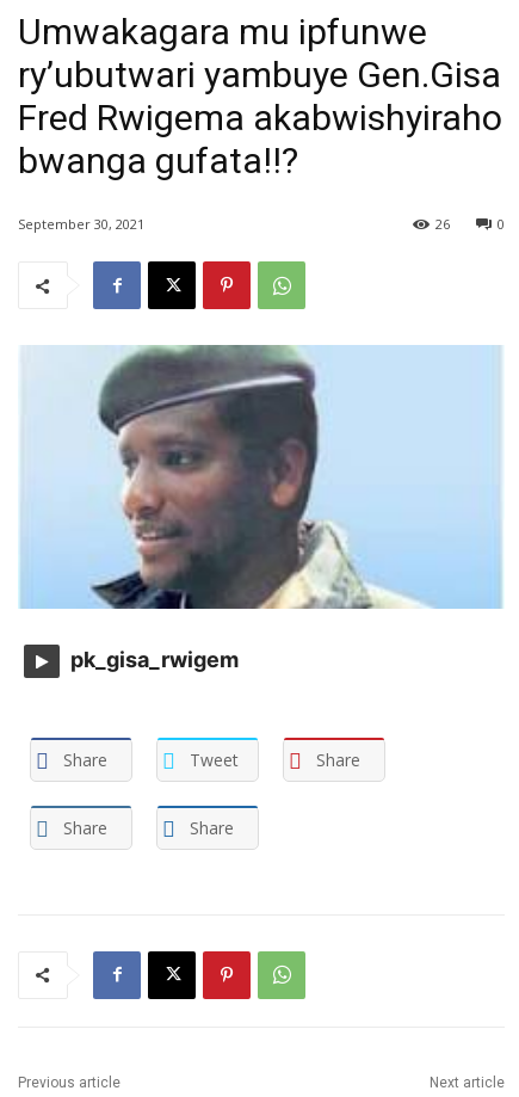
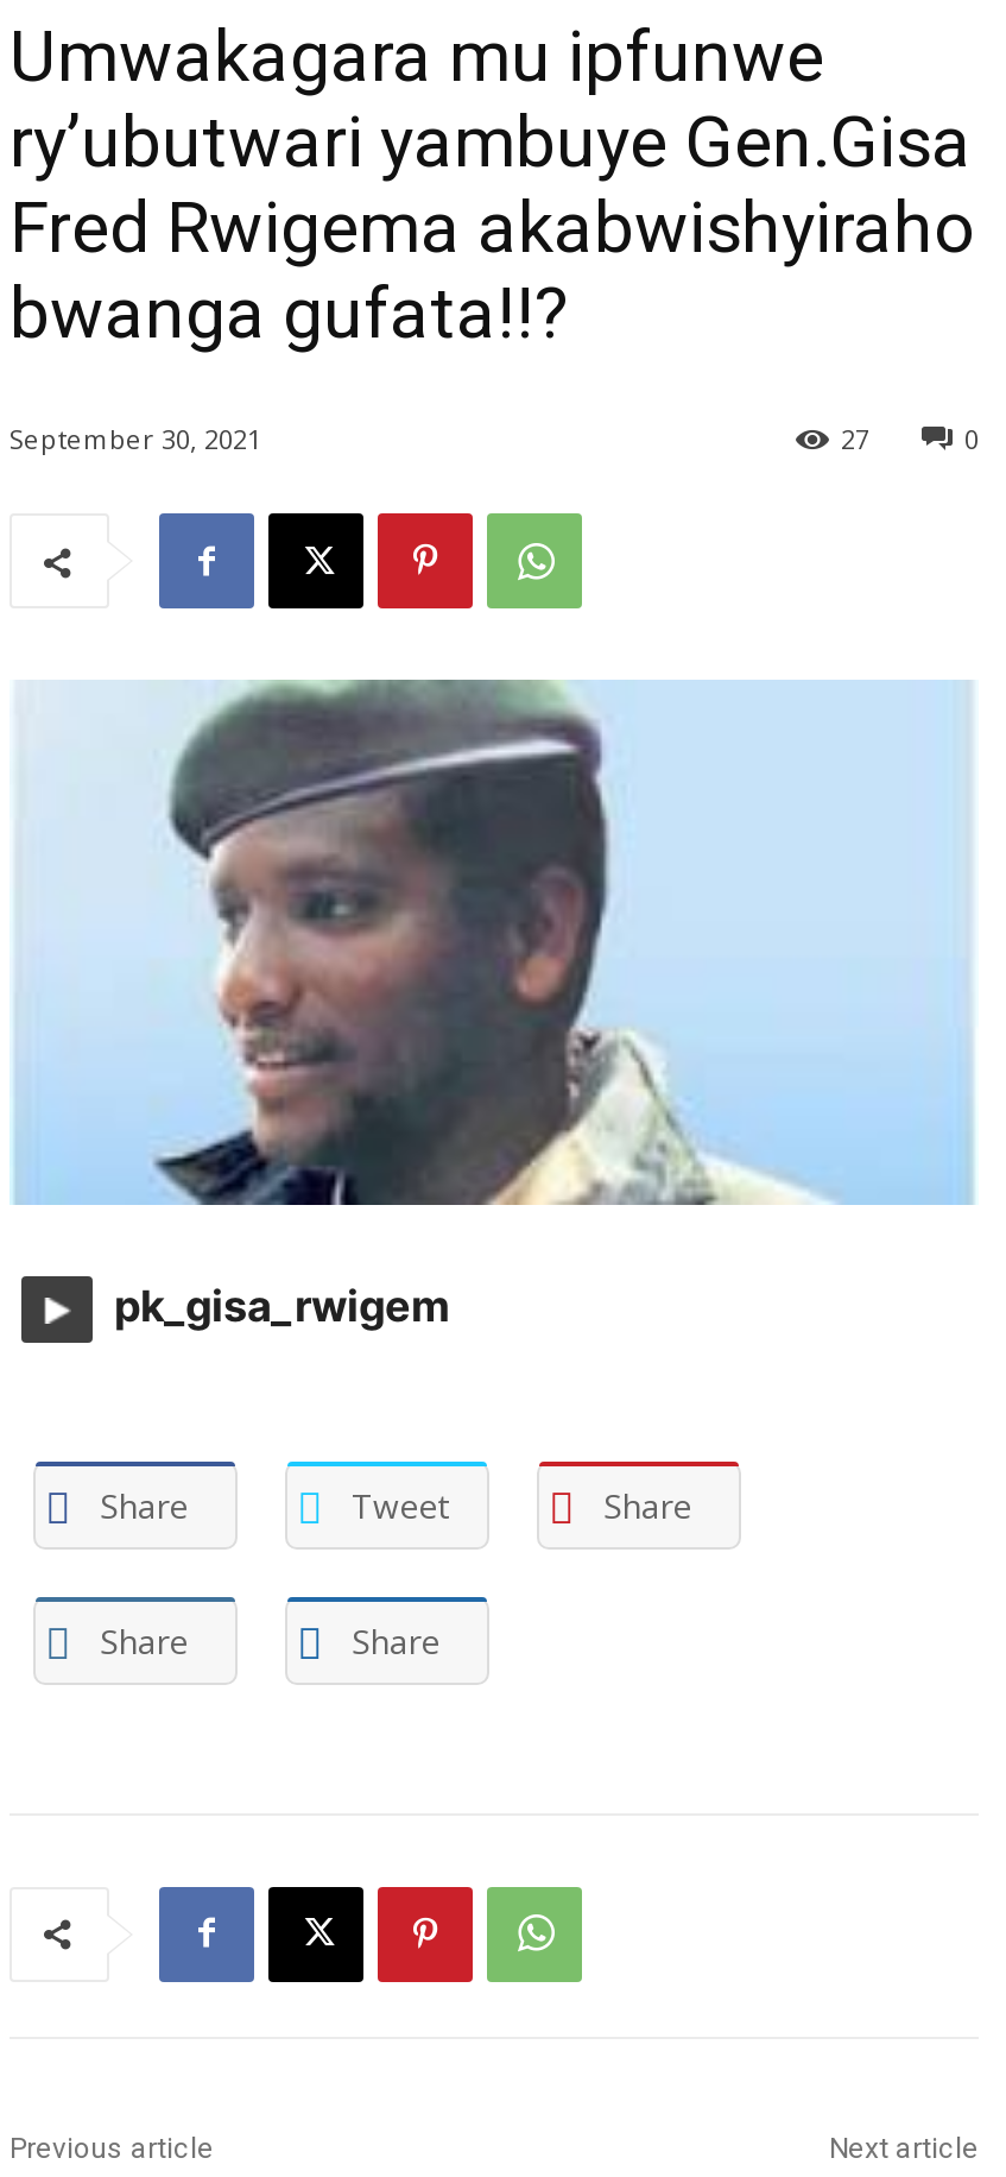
[435,215,450,233] 26 -> [841,421,869,457] 27

